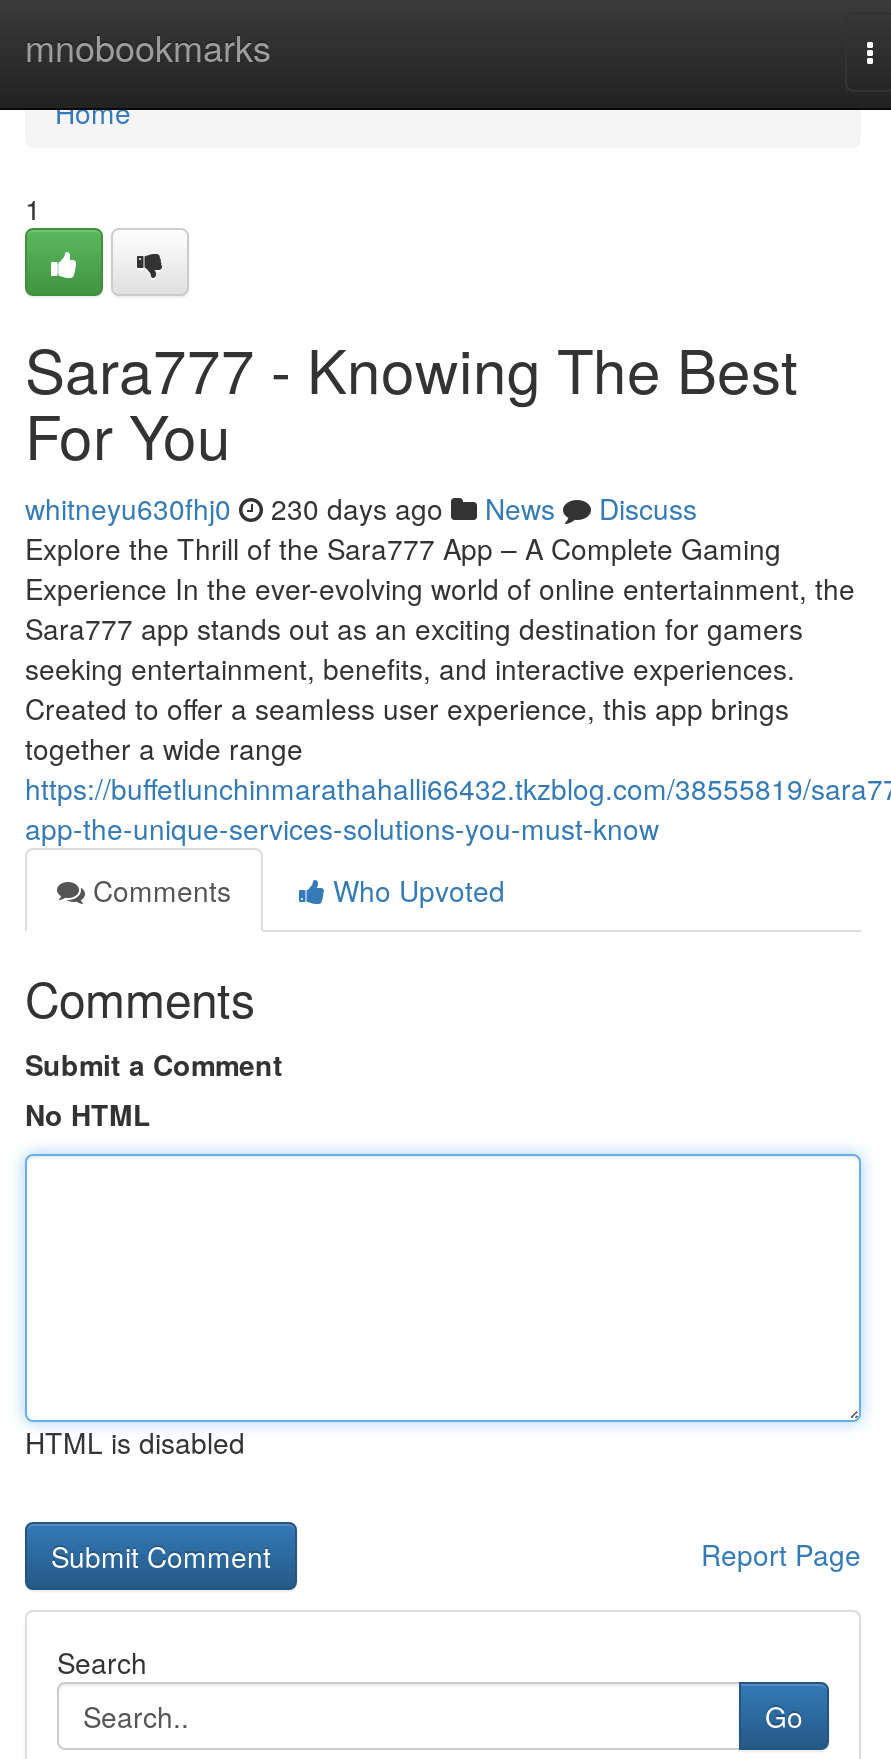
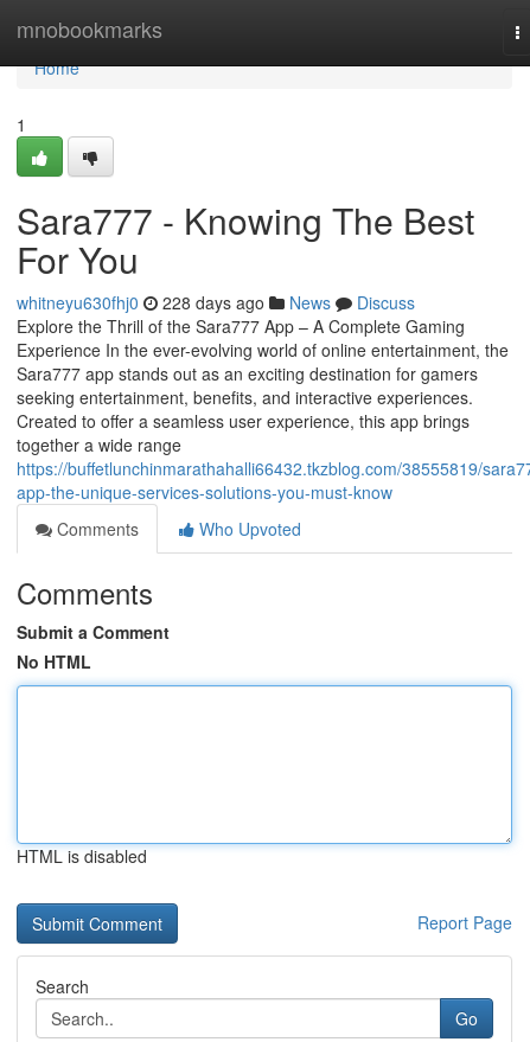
[271,488,443,528] 230 days ago -> [162,290,264,314] 228 days ago

